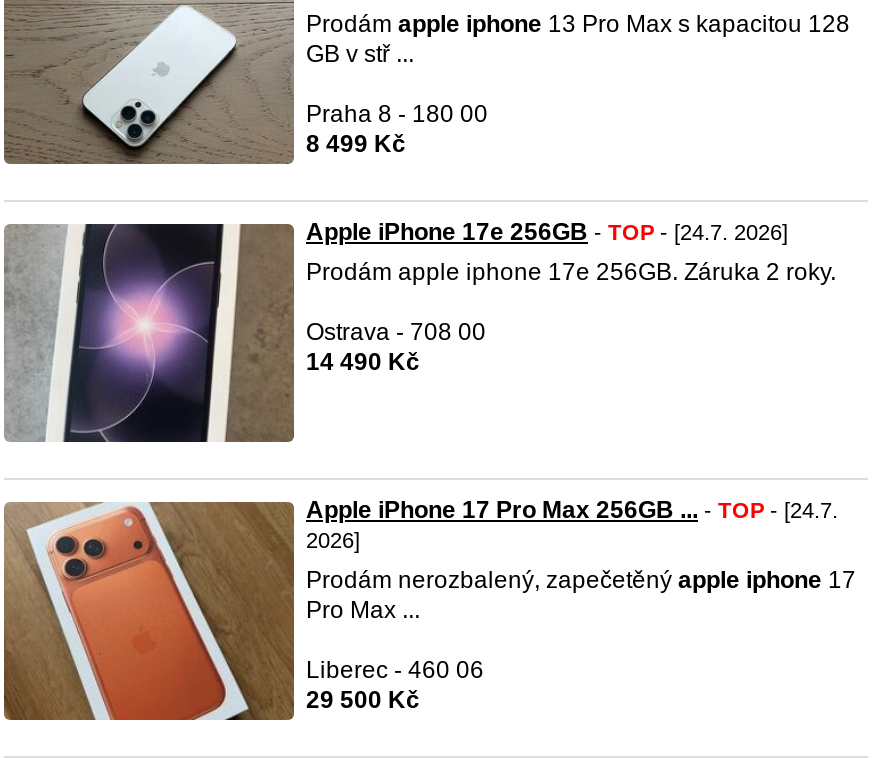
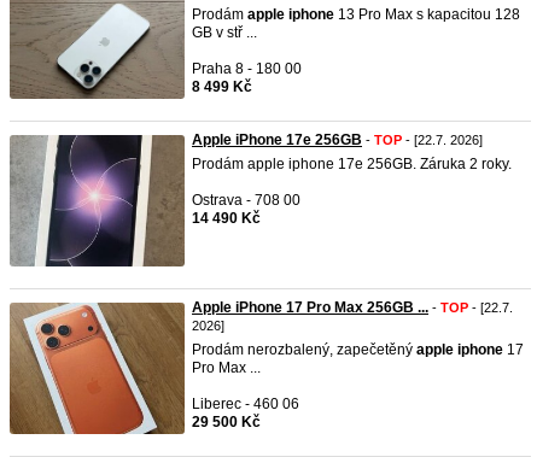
[306,218,788,246] Apple iPhone 17e 256GB - TOP - [24.7. 2026] -> [192,131,483,148] Apple iPhone 17e 256GB - TOP - [22.7. 2026]
[306,496,838,524] Apple iPhone 17 Pro Max 256GB ... - TOP - [24.7. -> [192,299,513,316] Apple iPhone 17 Pro Max 256GB ... - TOP - [22.7.

